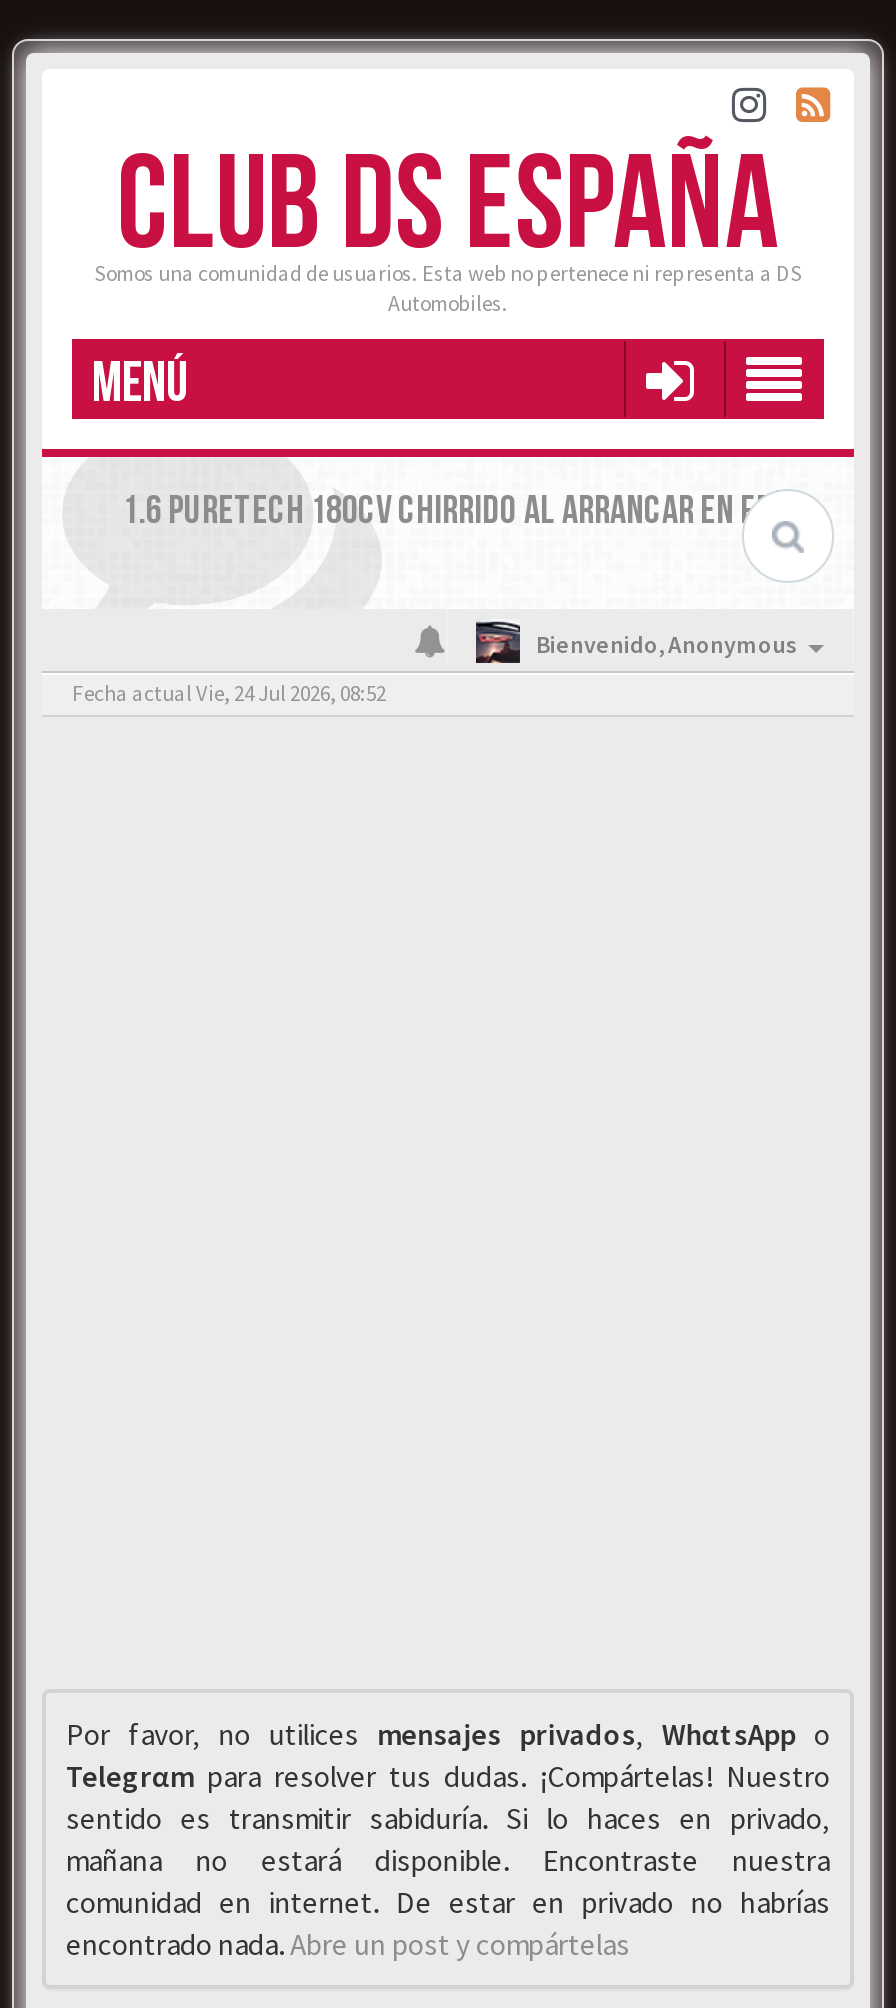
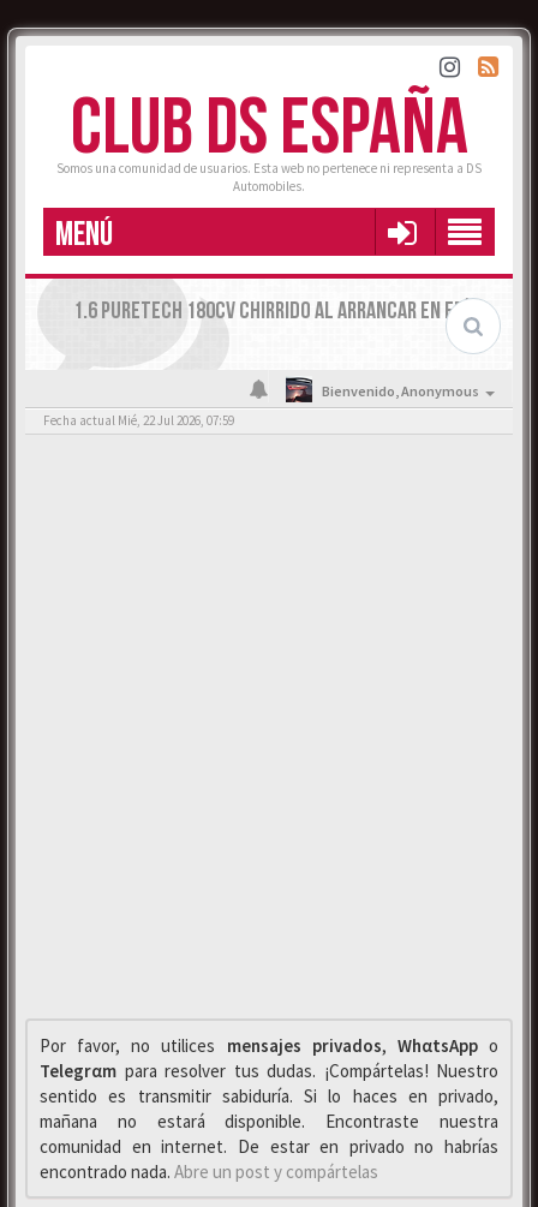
[72,679,386,707] Fecha actual Vie, 24 Jul 2026, 08:52 -> [43,412,234,429] Fecha actual Mié, 22 Jul 2026, 07:59

